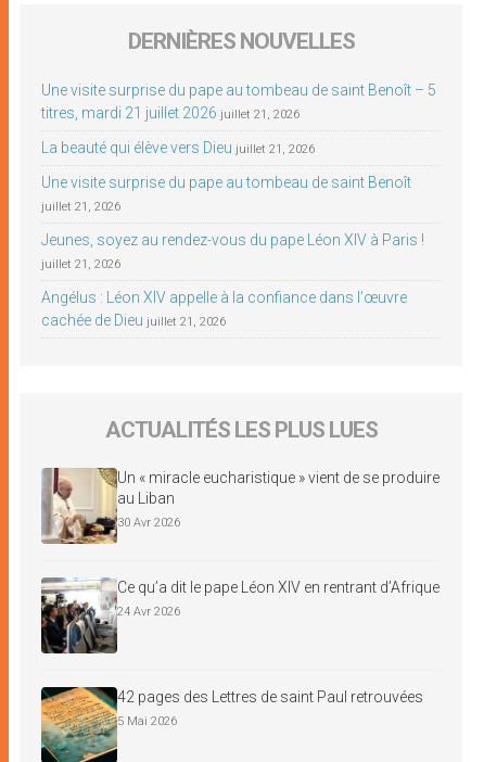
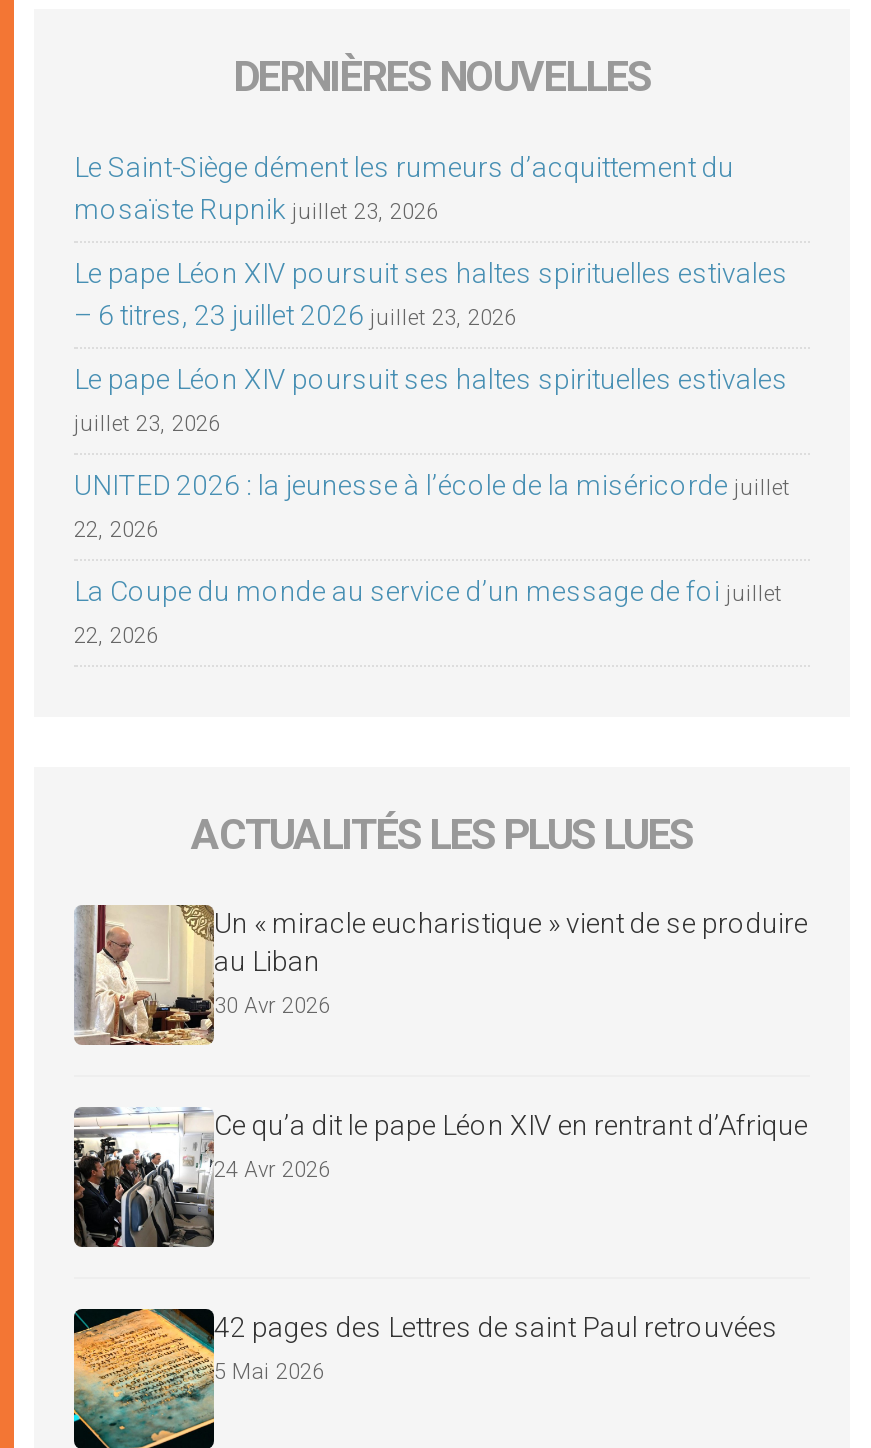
[41,81,436,328] Une visite surprise du pape au tombeau de saint Benoît – 5 | titres, mardi 21 juillet 2026 juillet 21, 2026 | La beauté qui élève vers Dieu juillet 21, 2026 | Une visite surprise du pape au tombeau de saint Benoît | juillet 21, 2026 | Jeunes, soyez au rendez-vous du pape Léon XIV à Paris ! | juillet 21, 2026 | Angélus : Léon XIV appelle à la confiance dans l’œuvre | cachée de Dieu juillet 21, 2026 -> [74,151,790,649] Le Saint-Siège dément les rumeurs d’acquittement du | mosaïste Rupnik juillet 23, 2026 | Le pape Léon XIV poursuit ses haltes spirituelles estivales | – 6 titres, 23 juillet 2026 juillet 23, 2026 | Le pape Léon XIV poursuit ses haltes spirituelles estivales | juillet 23, 2026 | UNITED 2026 : la jeunesse à l’école de la miséricorde juillet | 22, 2026 | La Coupe du monde au service d’un message de foi juillet | 22, 2026

